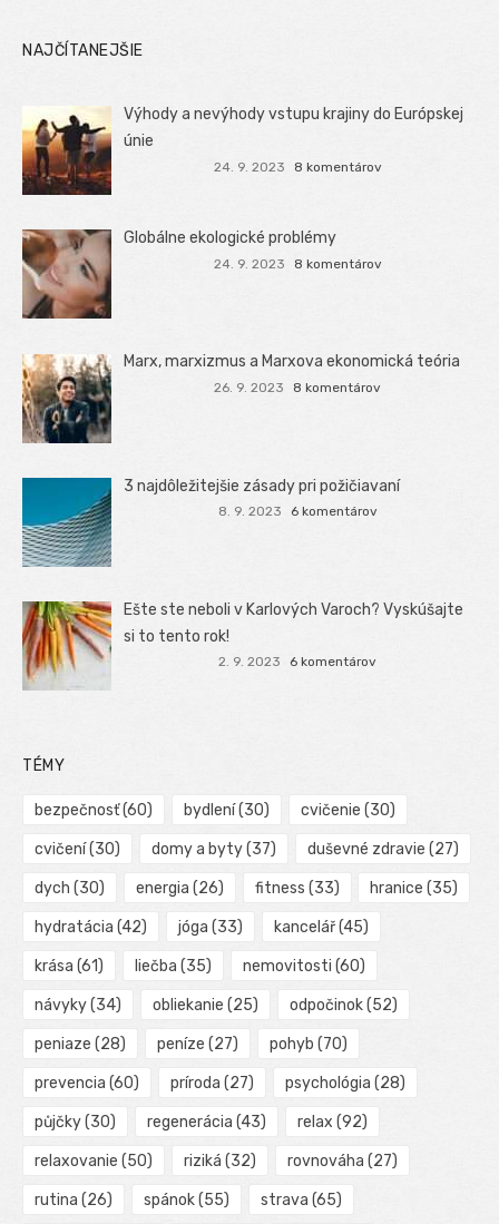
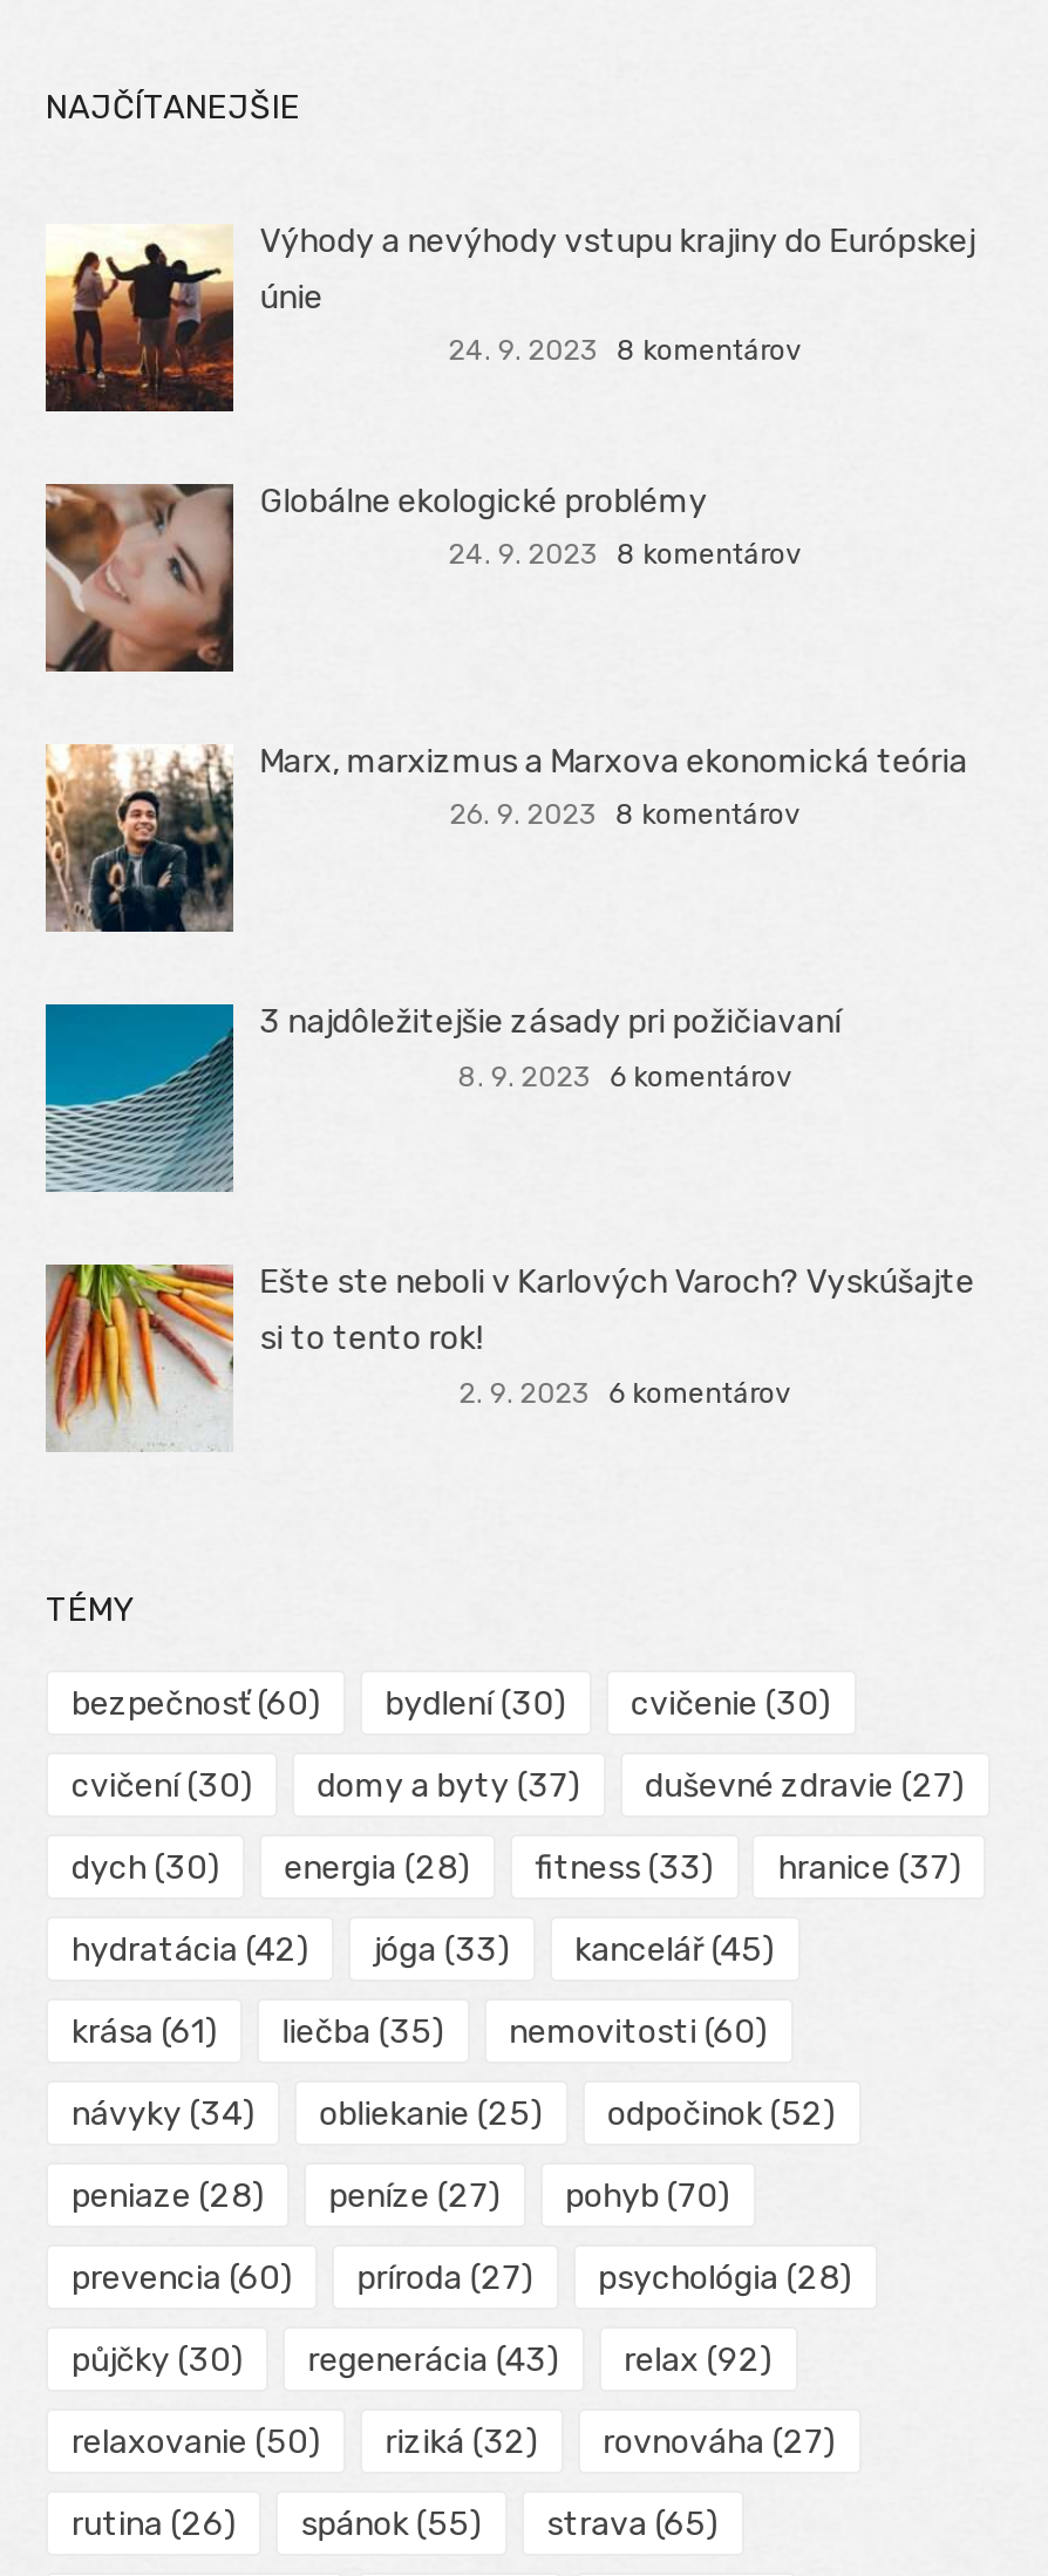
[136,879,224,898] energia (26) -> [284,1849,470,1889] energia (28)
[370,879,458,898] hranice (35) -> [778,1849,961,1889] hranice (37)

